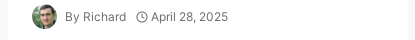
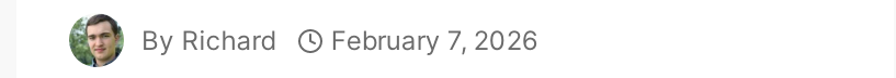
[65,9,228,24] By Richard April 28, 2025 -> [141,23,537,56] By Richard February 7, 2026

